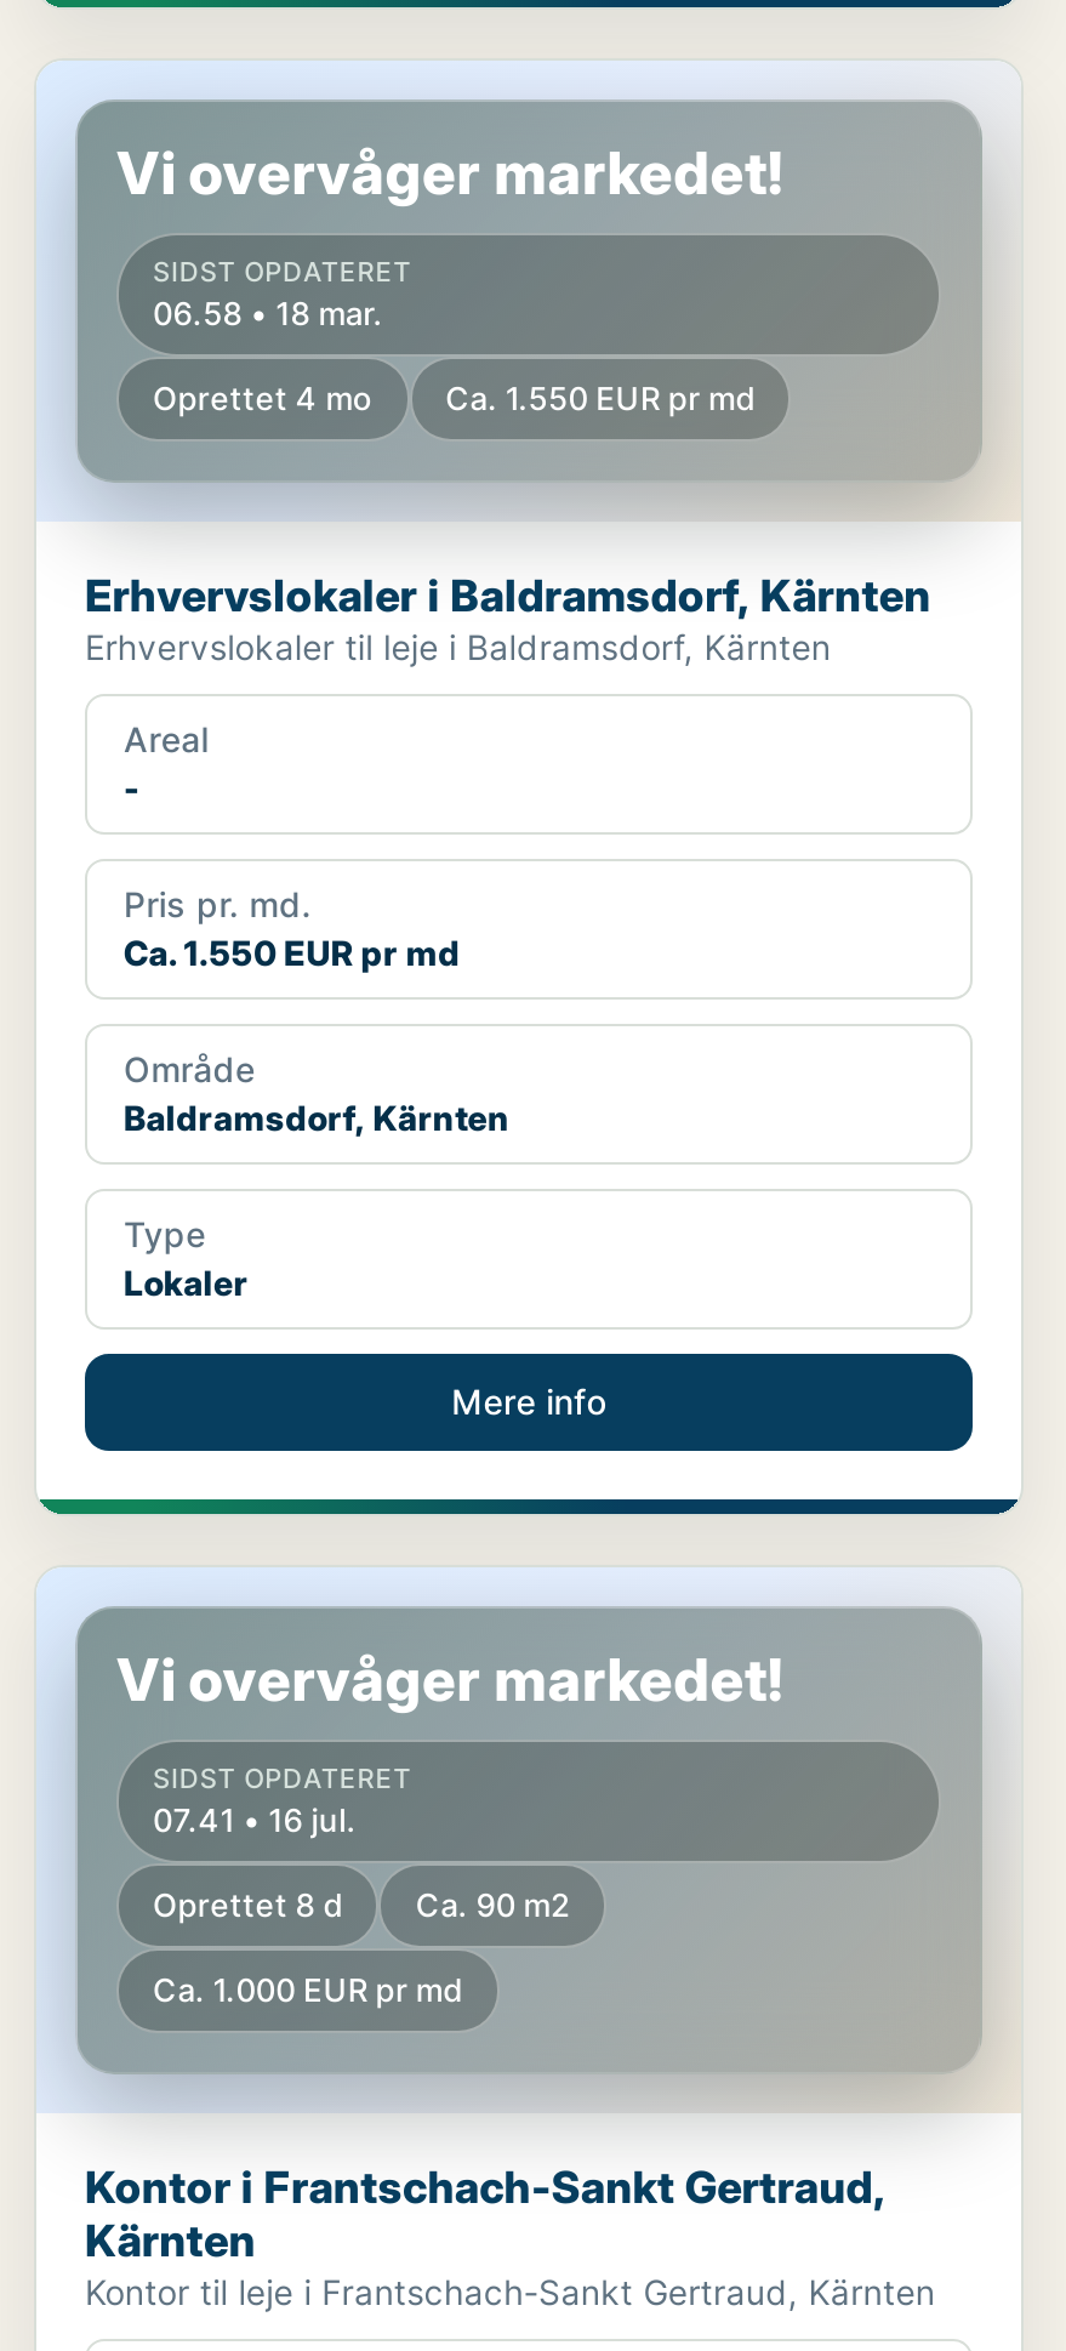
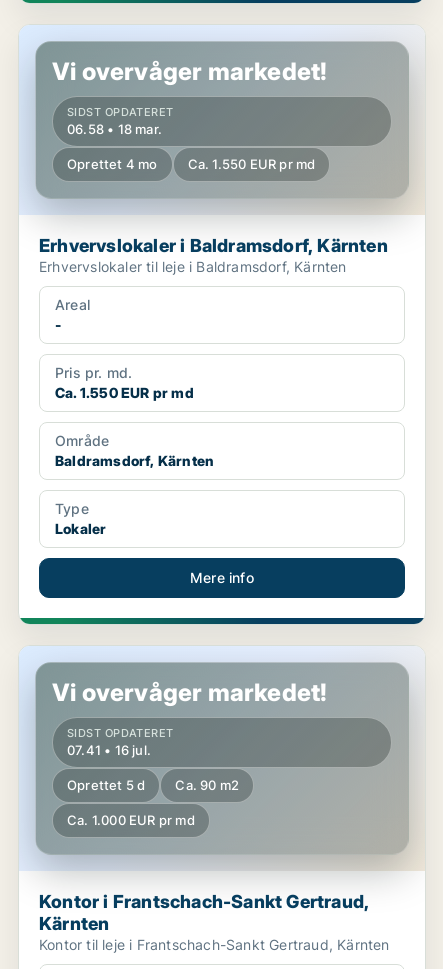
[153,1886,570,1924] Oprettet 8 d Ca. 90 m2 -> [67,777,239,793] Oprettet 5 d Ca. 90 m2

